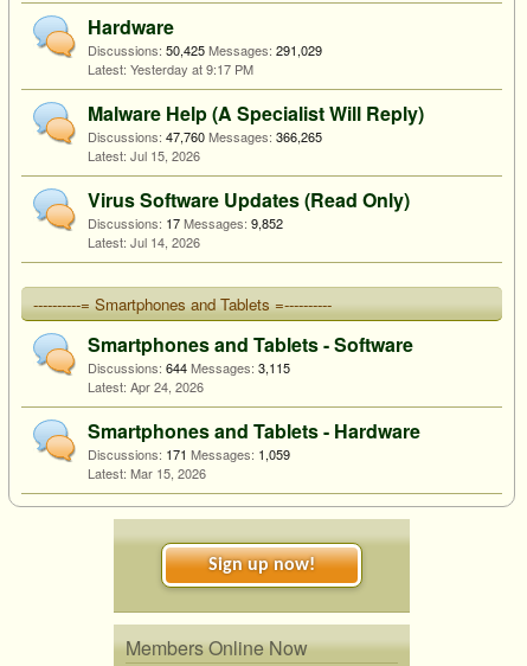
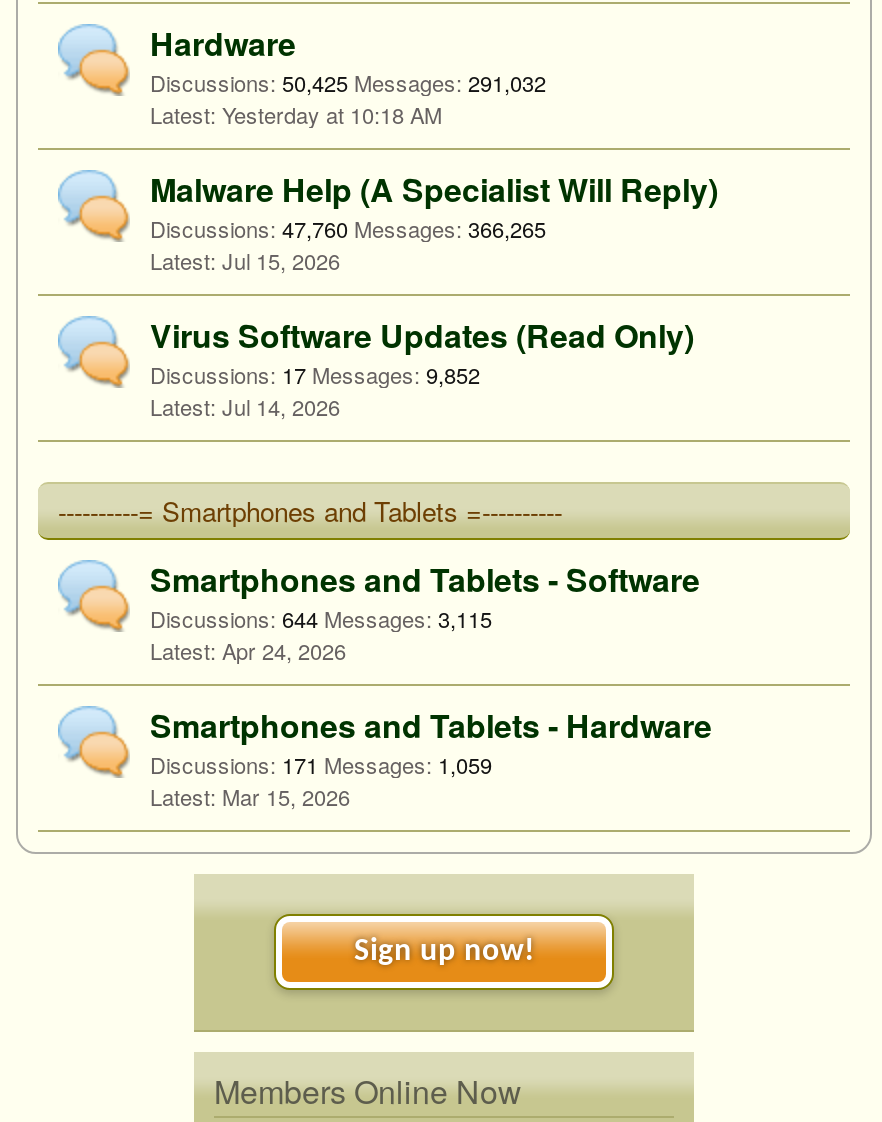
[88,40,322,59] Discussions: 50,425 Messages: 291,029 -> [150,66,546,98] Discussions: 50,425 Messages: 291,032
[130,59,253,78] Yesterday at 9:17 PM -> [222,98,442,130] Yesterday at 10:18 AM

